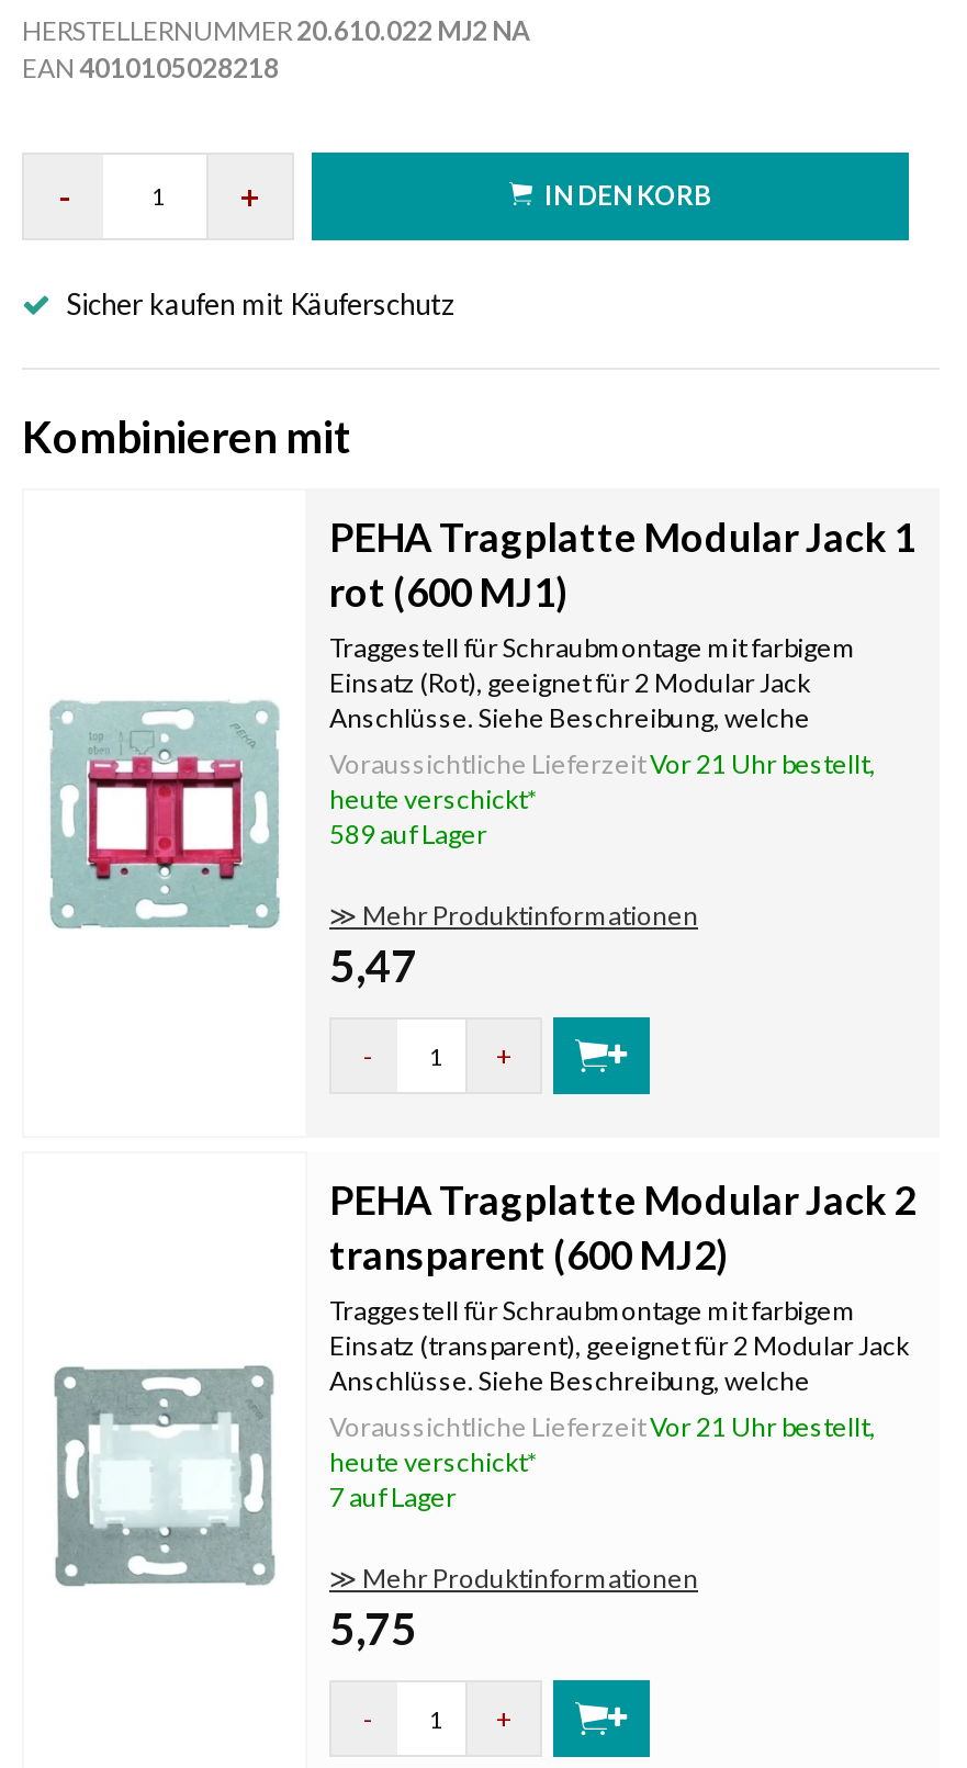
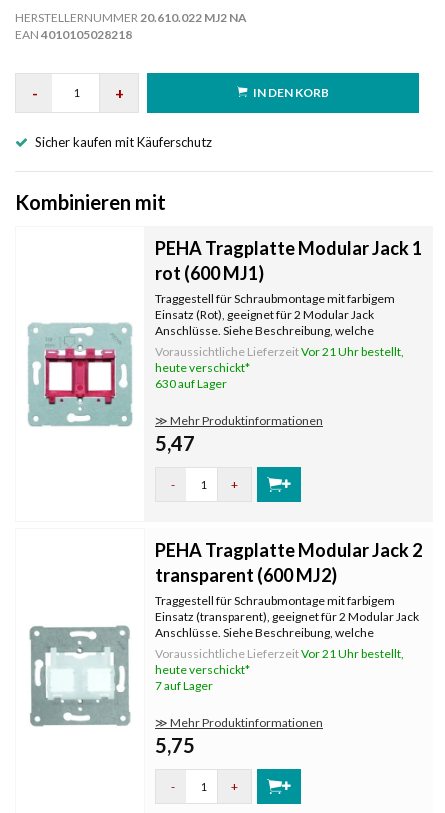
[329,817,487,850] 589 auf Lager -> [155,376,227,391] 630 auf Lager

